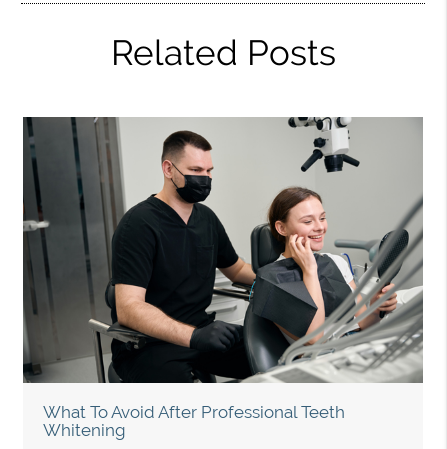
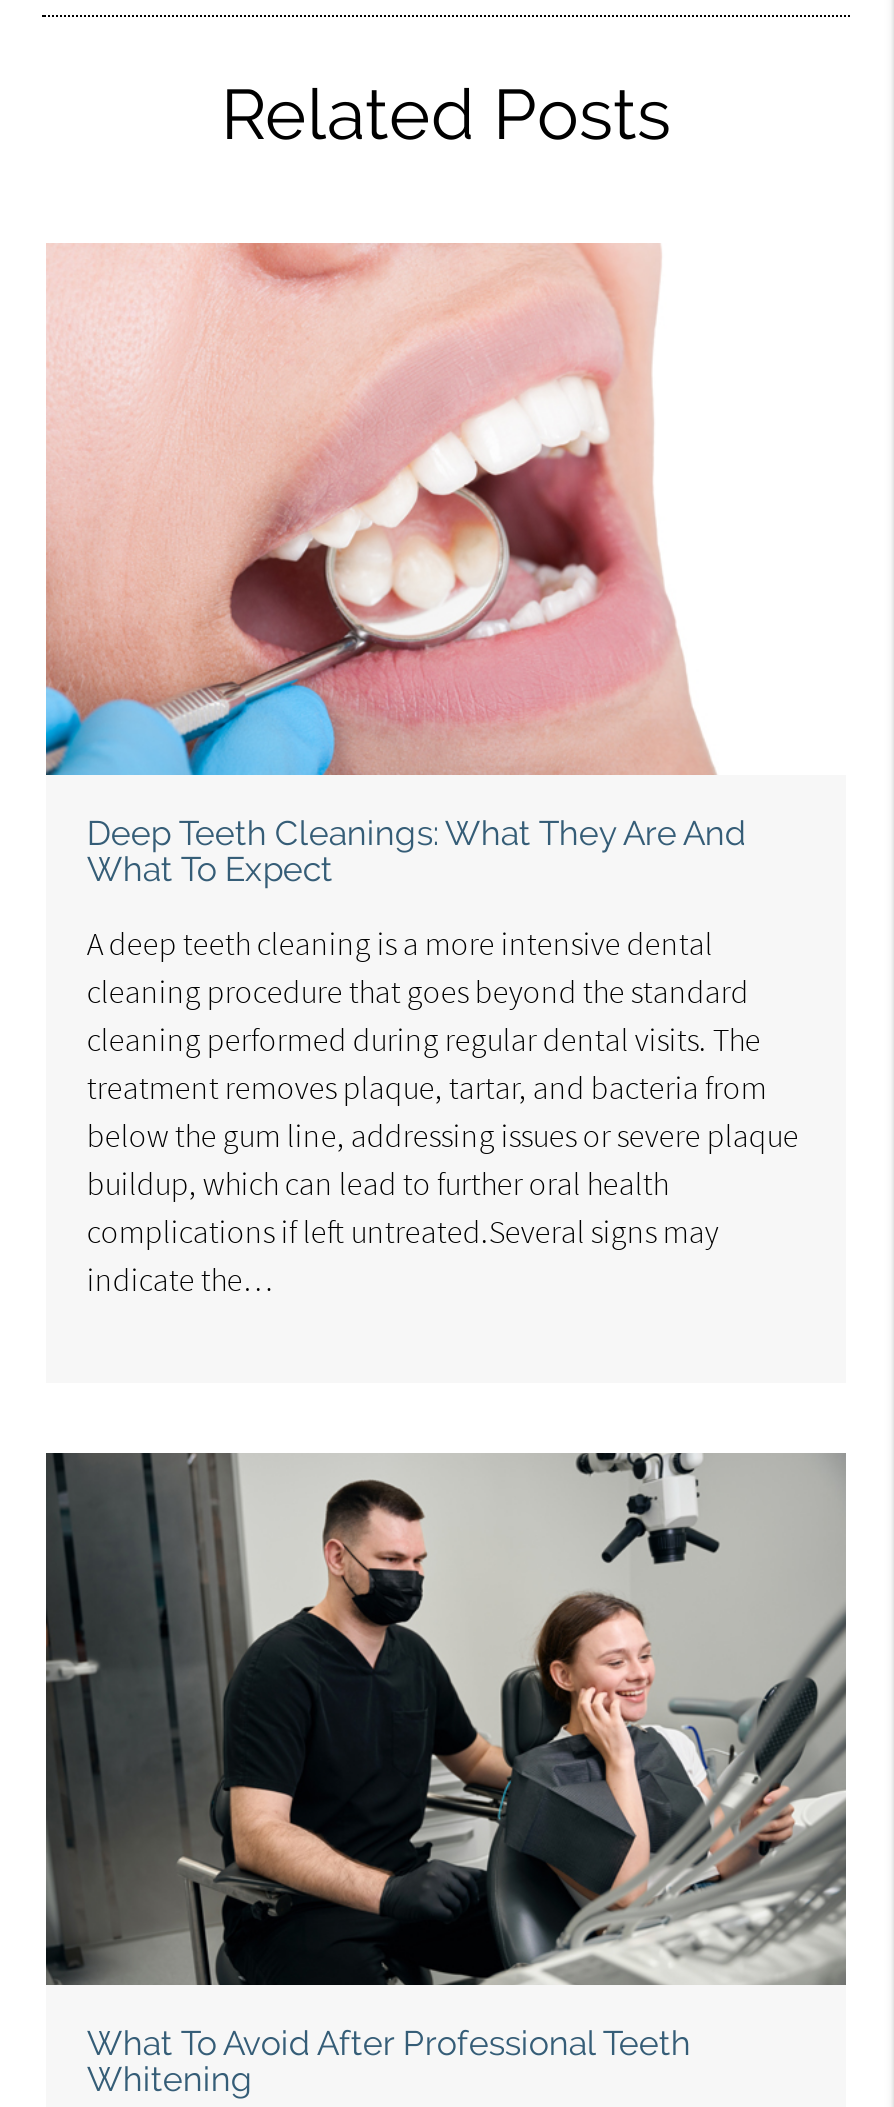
none -> [44,242,799,1298] [image] | Deep Teeth Cleanings: What They Are And | What To Expect | A deep teeth cleaning is a more intensive dental | cleaning procedure that goes beyond the standard | cleaning performed during regular dental visits. The | treatment removes plaque, tartar, and bacteria from | below the gum line, addressing issues or severe plaque | buildup, which can lead to further oral health | complications if left untreated.Several signs may | indicate the…

